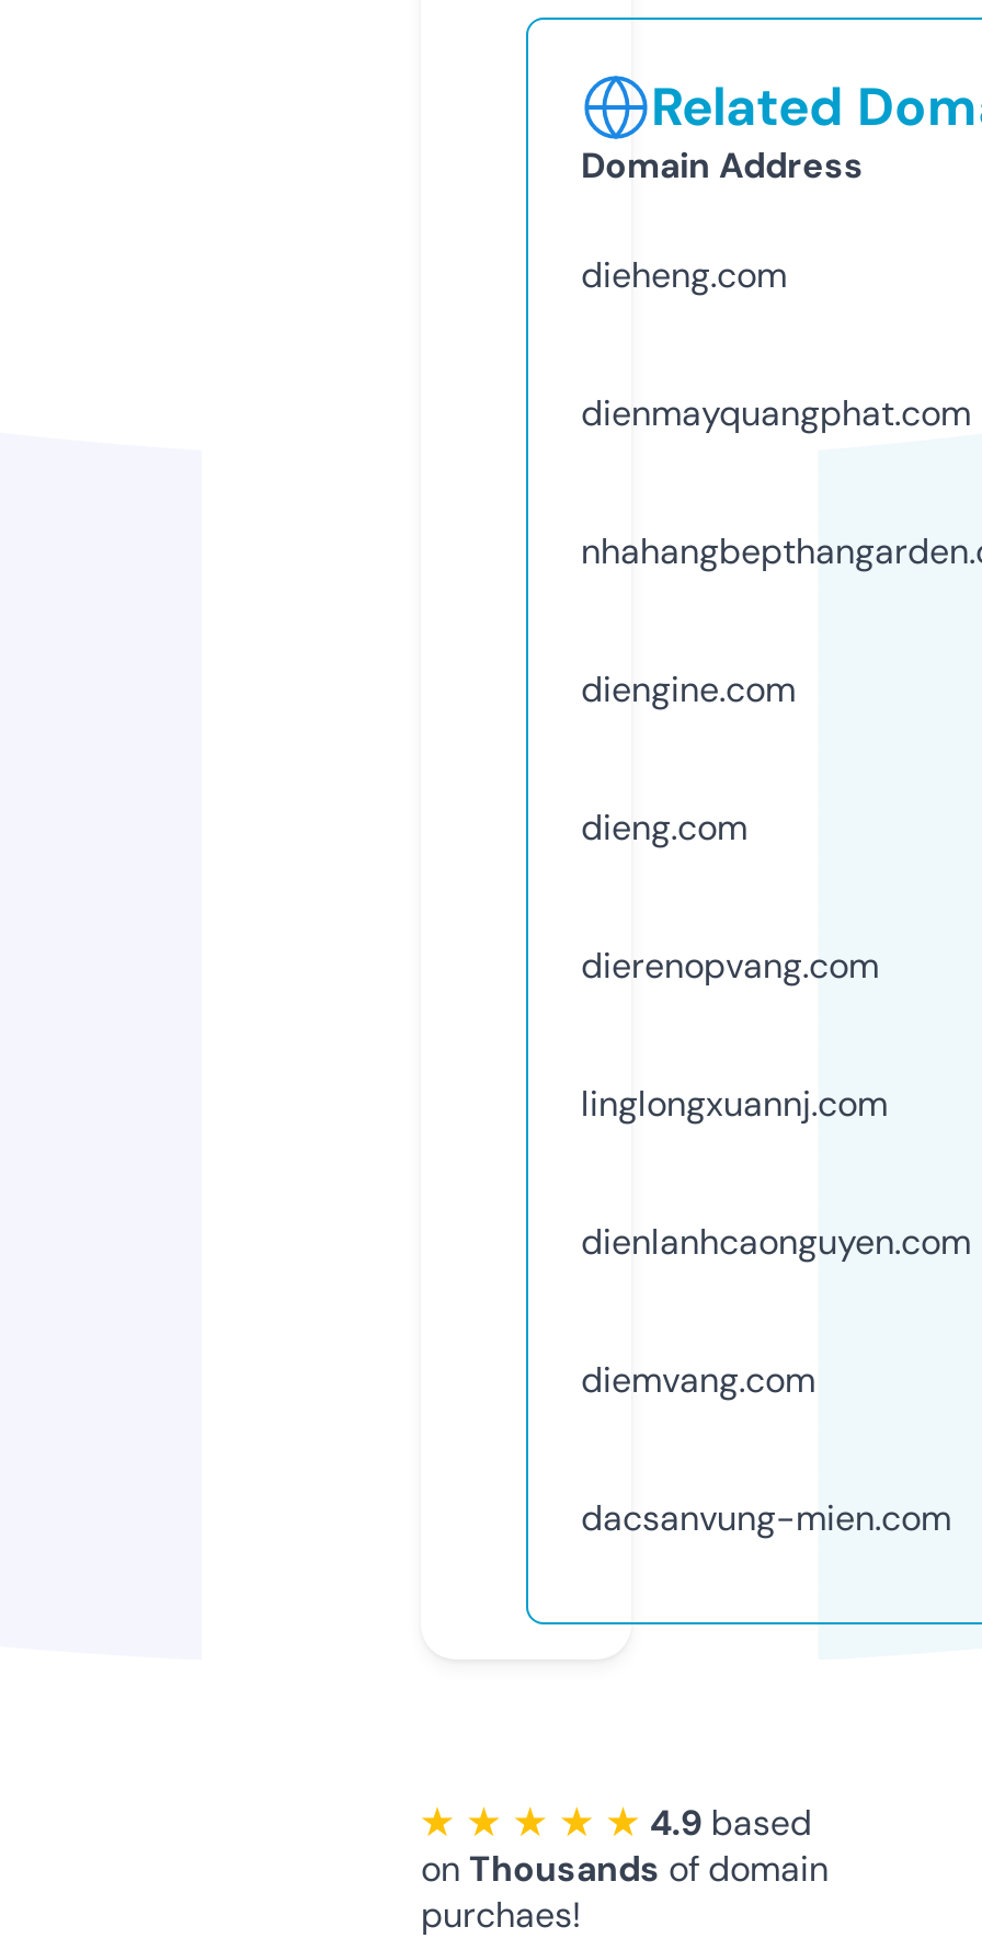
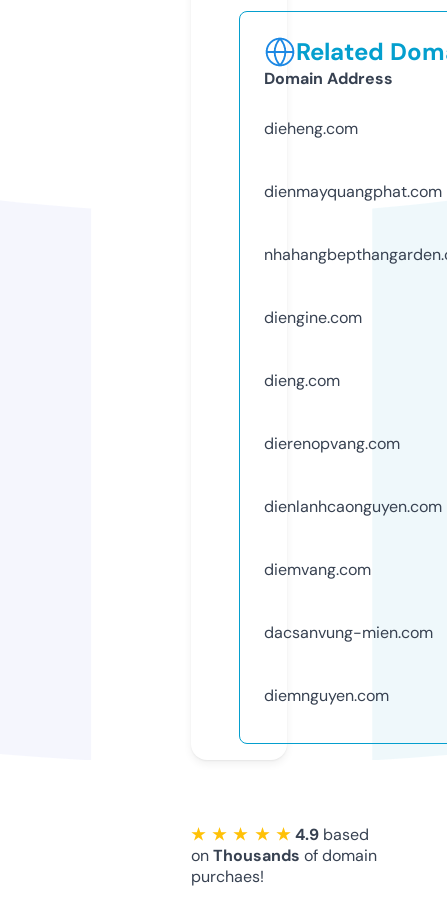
[581,1080,888,1126] linglongxuannj.com -> none
moved [581,1218,971,1541] -> [264,496,442,643]: dienlanhcaonguyen.com | diemvang.com | dacsanvung-mien.com
none -> [264,685,389,706] diemnguyen.com

